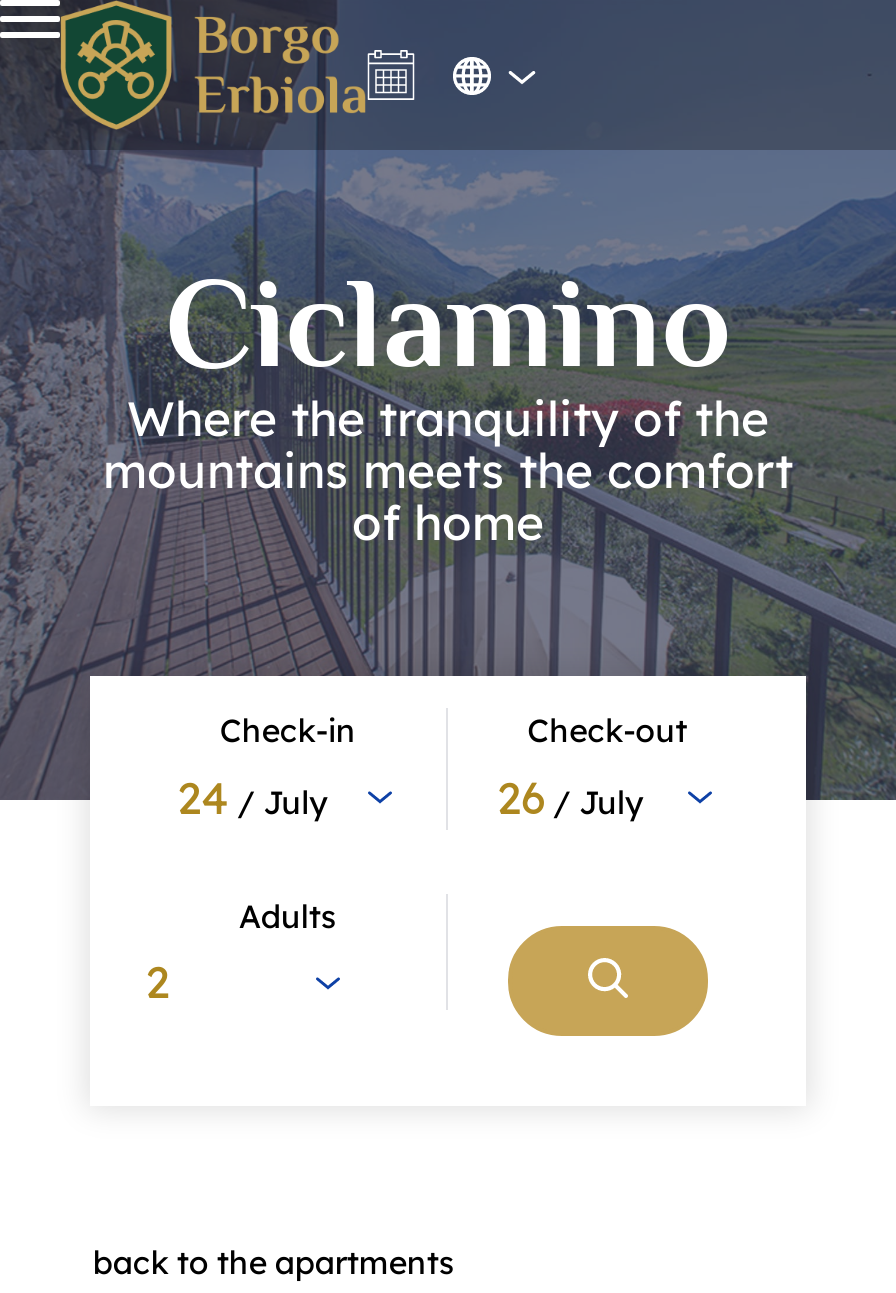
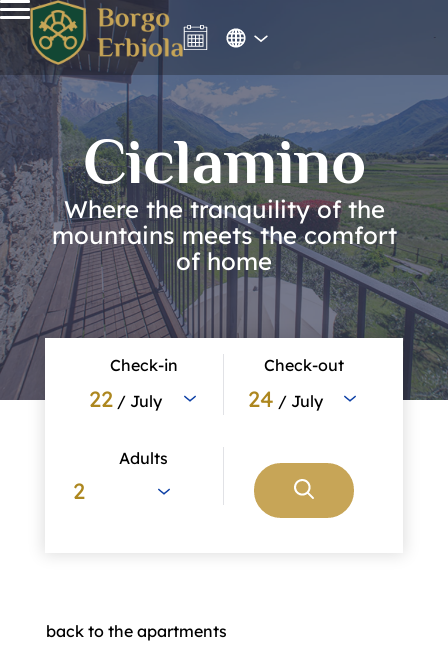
[177,770,327,826] 24 / July -> [89,385,162,413] 22 / July
[497,770,643,826] 26 / July -> [248,385,323,413] 24 / July

